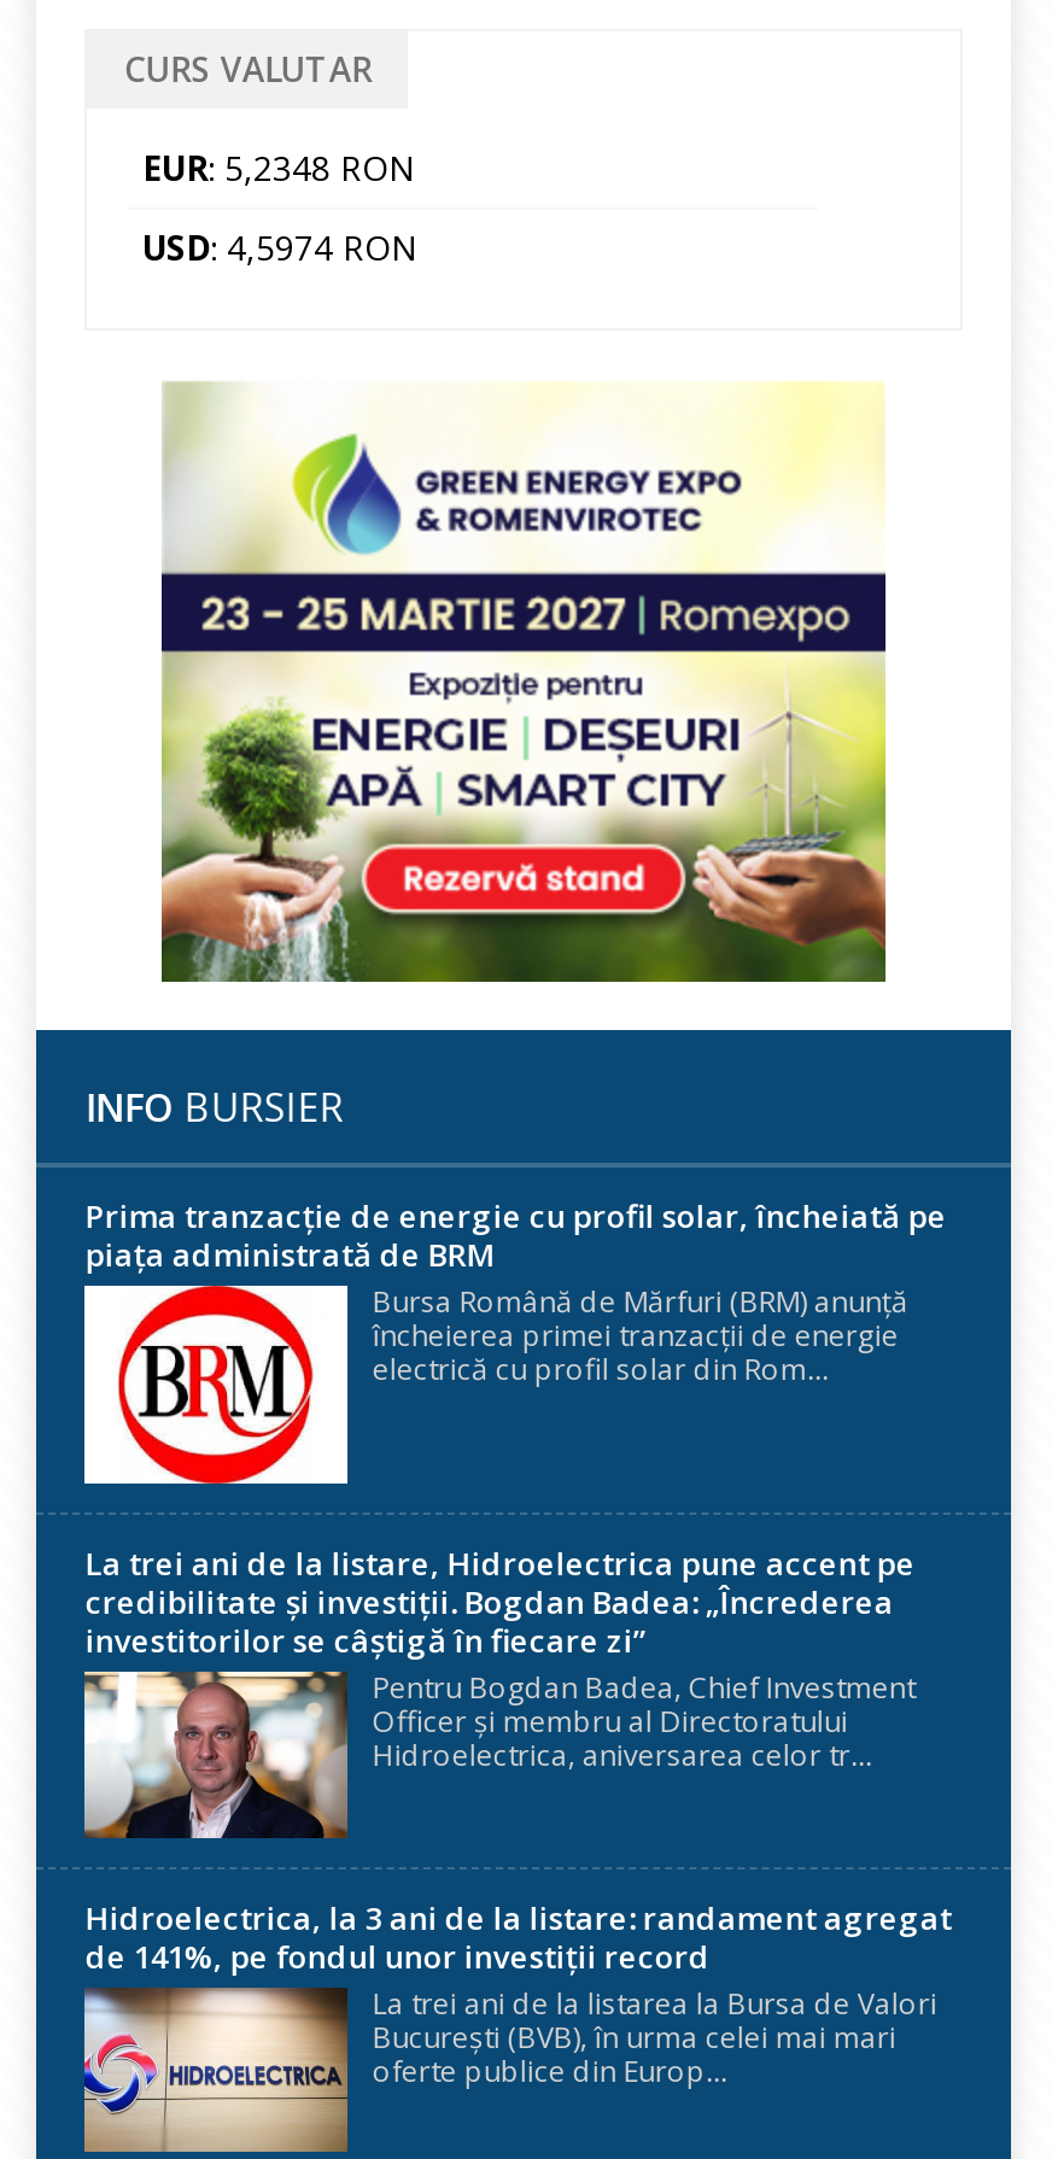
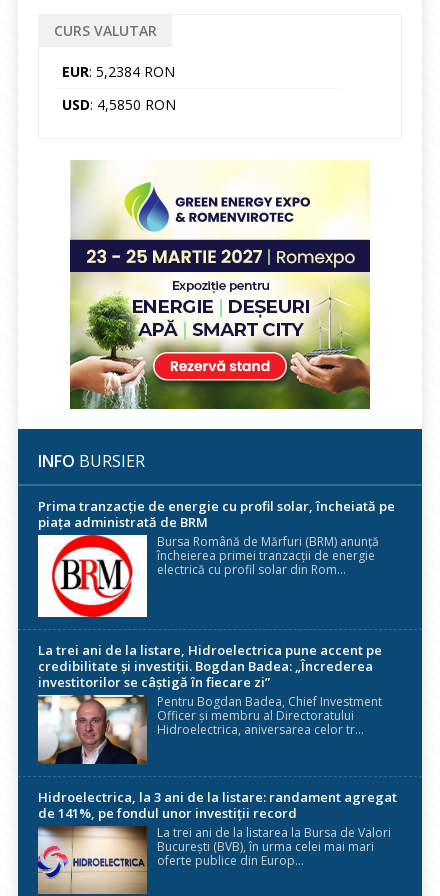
[142,145,415,191] EUR: 5,2348 RON -> [62,62,175,81] EUR: 5,2384 RON
[142,225,417,271] USD: 4,5974 RON -> [62,95,176,114] USD: 4,5850 RON

